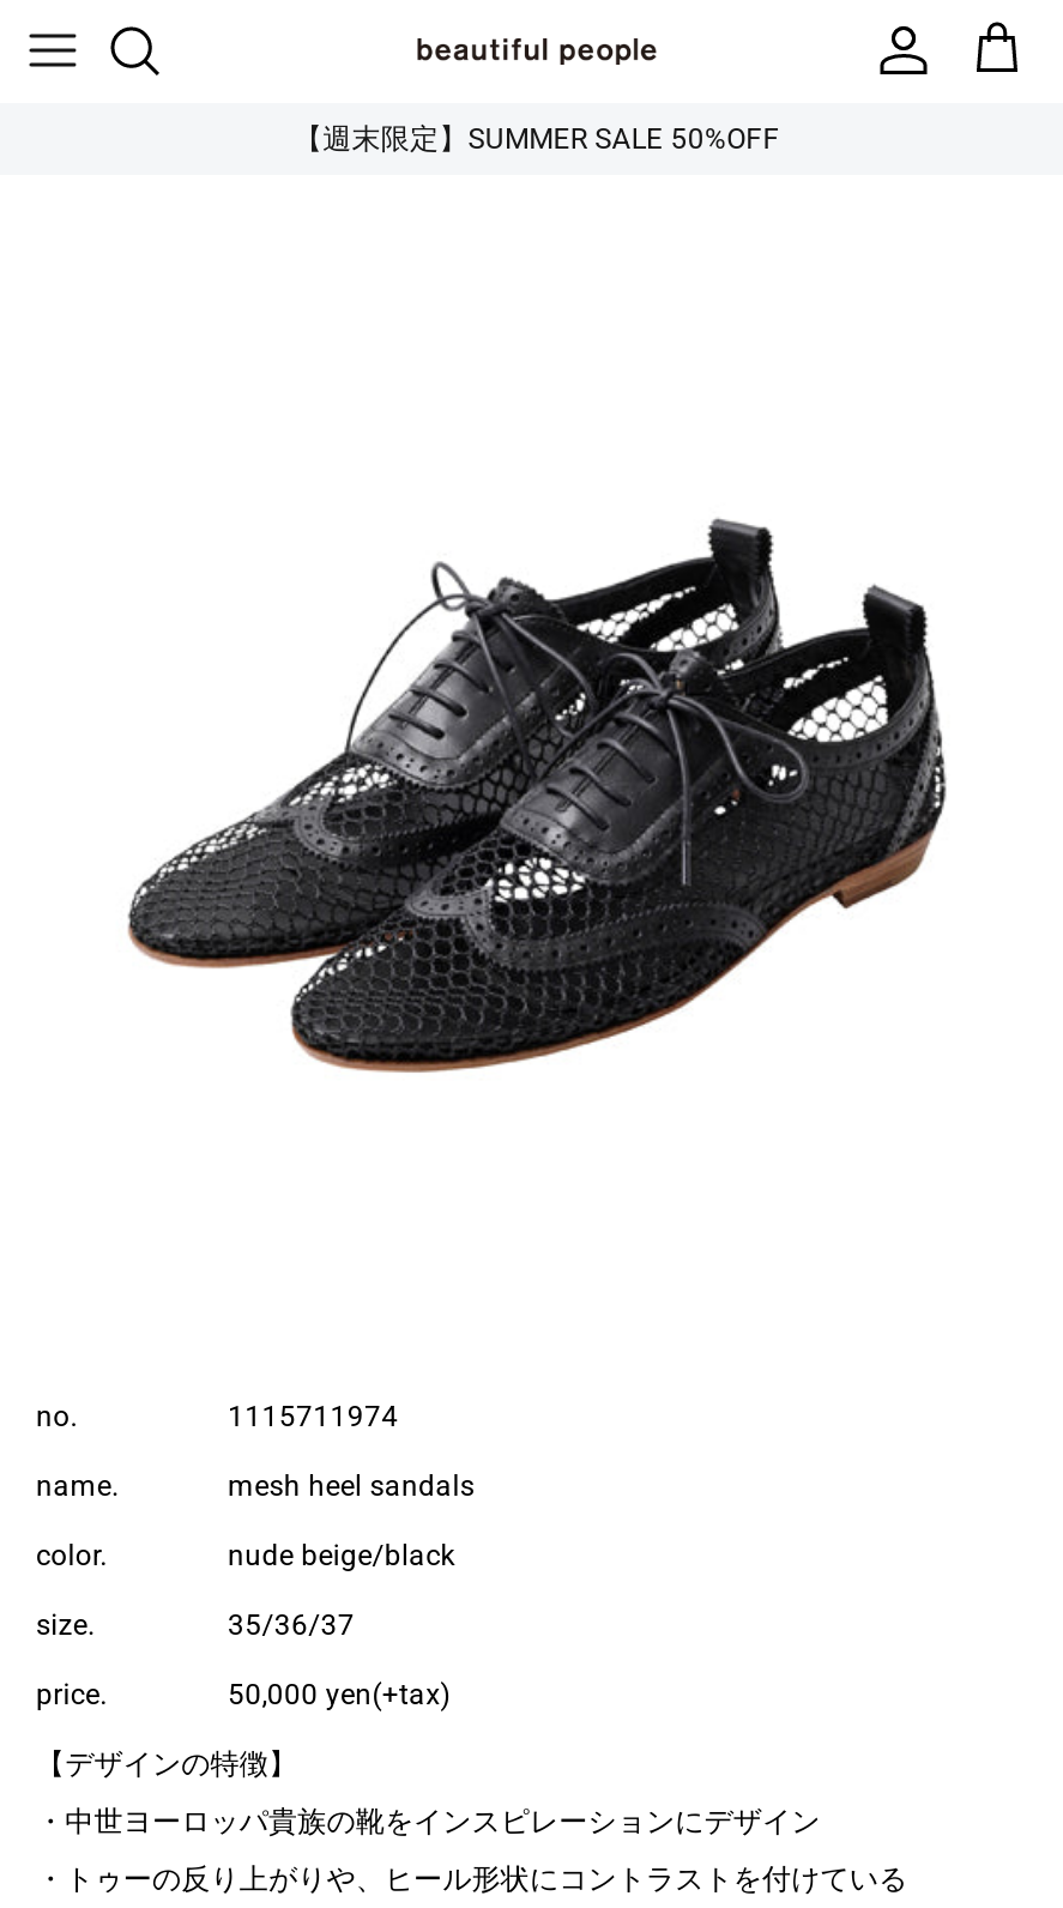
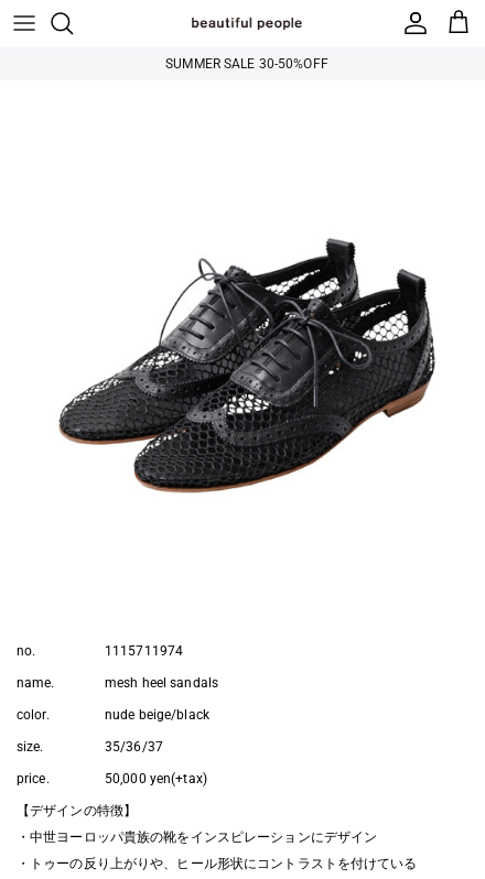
[294,122,780,156] 【週末限定】SUMMER SALE 50%OFF -> [166,56,328,72] SUMMER SALE 30-50%OFF

